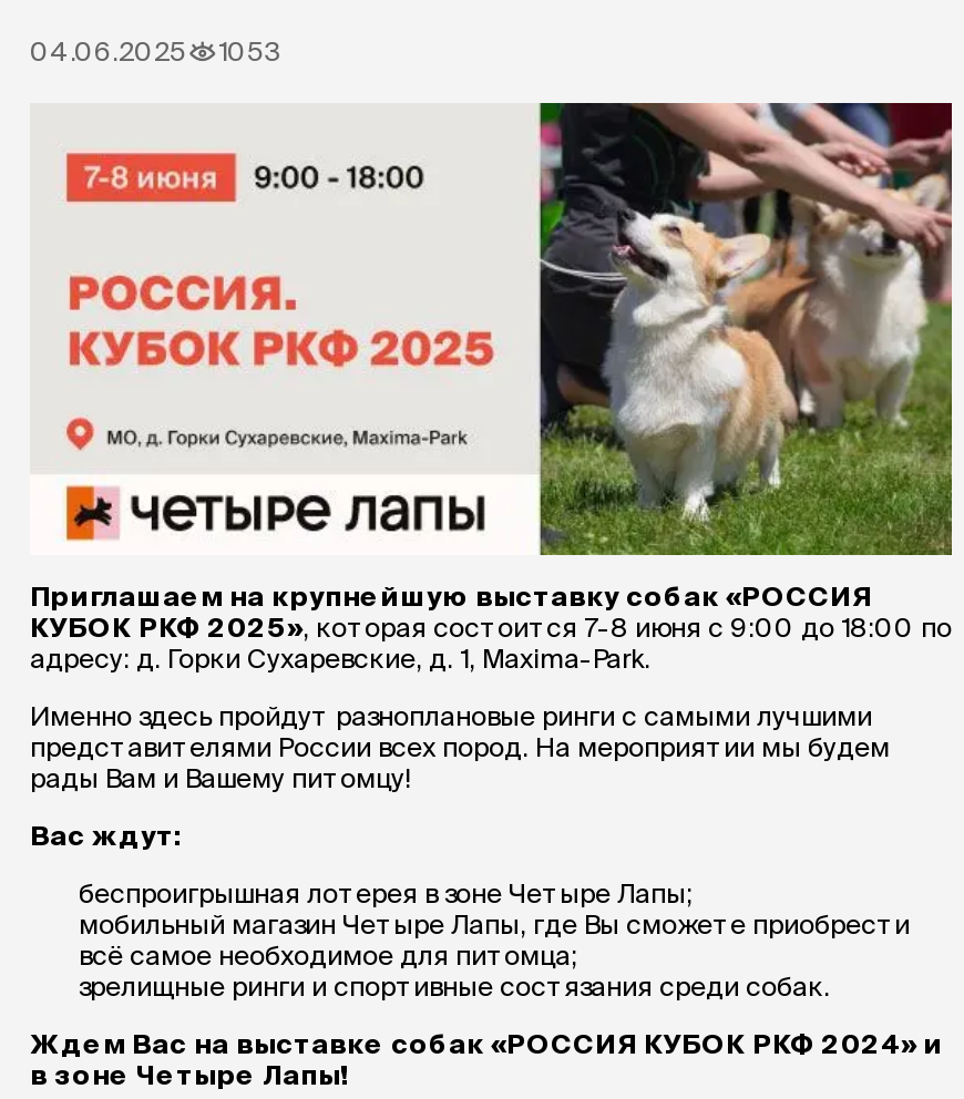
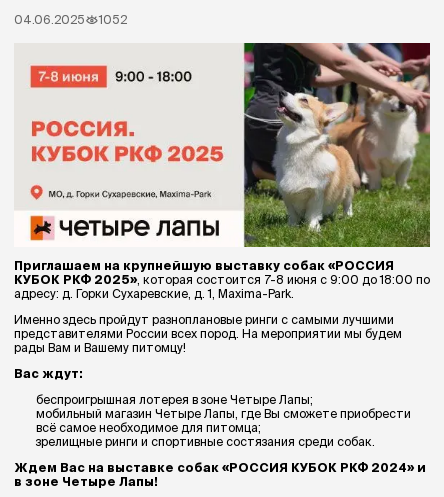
[30,37,280,65] 04.06.2025 1053 -> [14,13,127,26] 04.06.2025 1052

